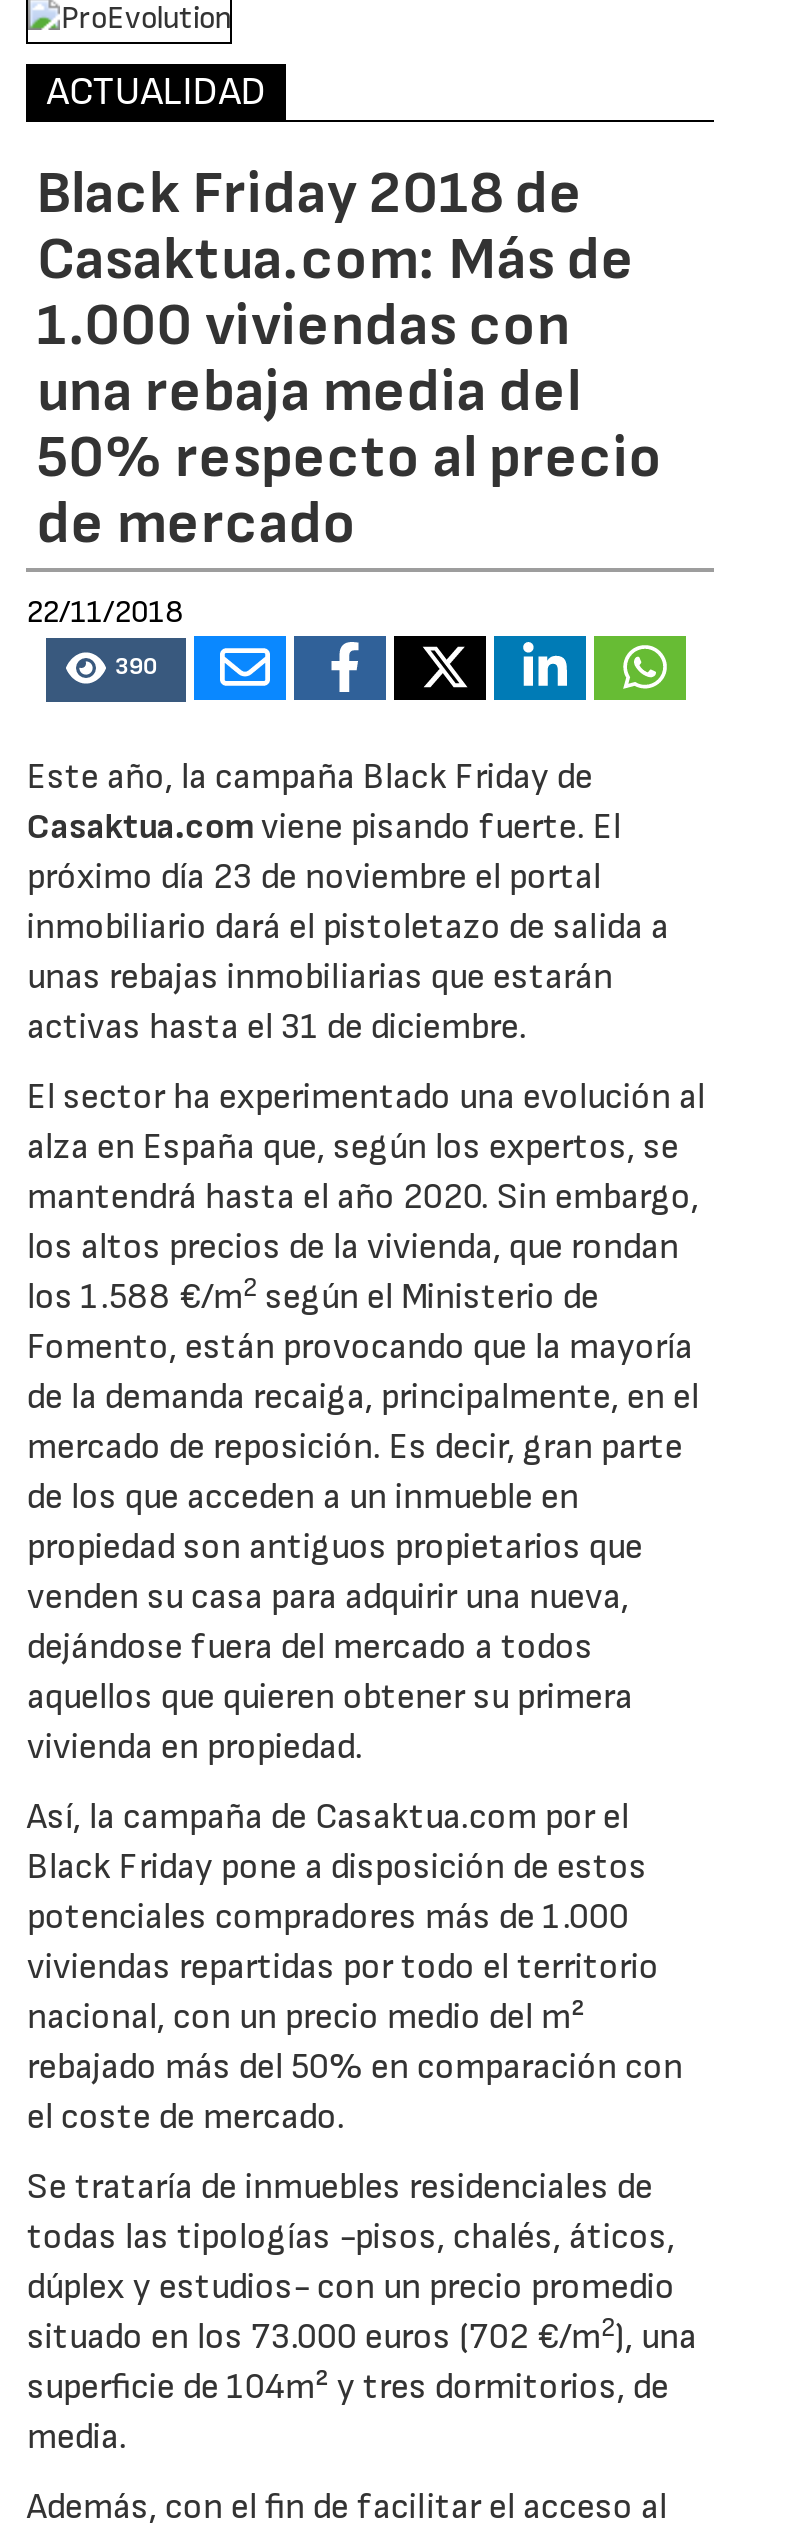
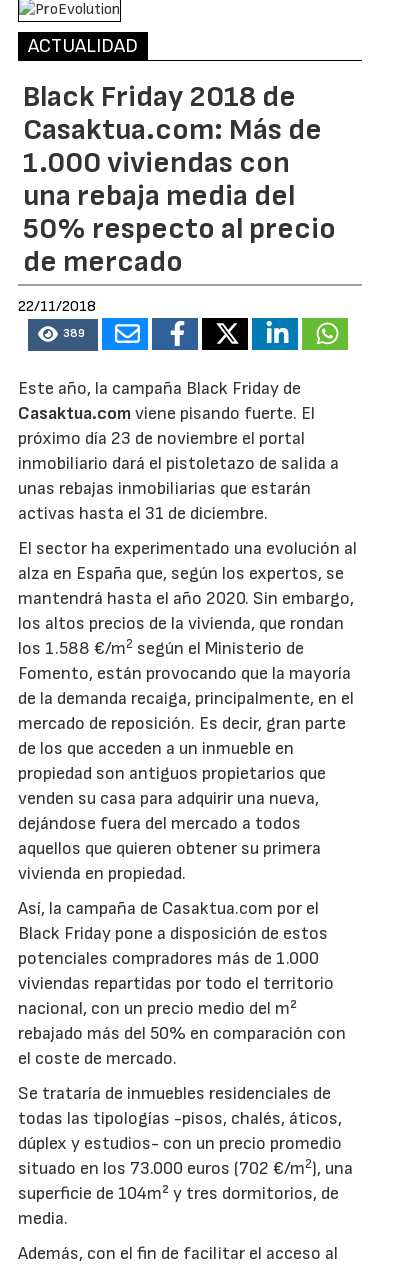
[115,652,157,682] 390 -> [63,326,85,341] 389

